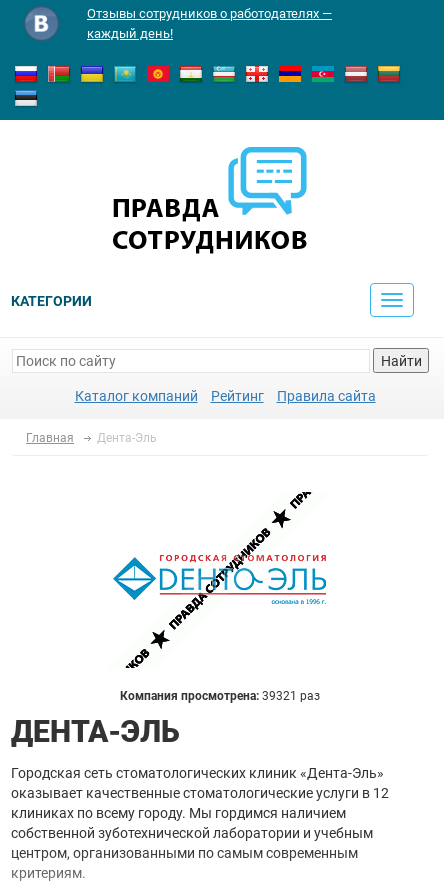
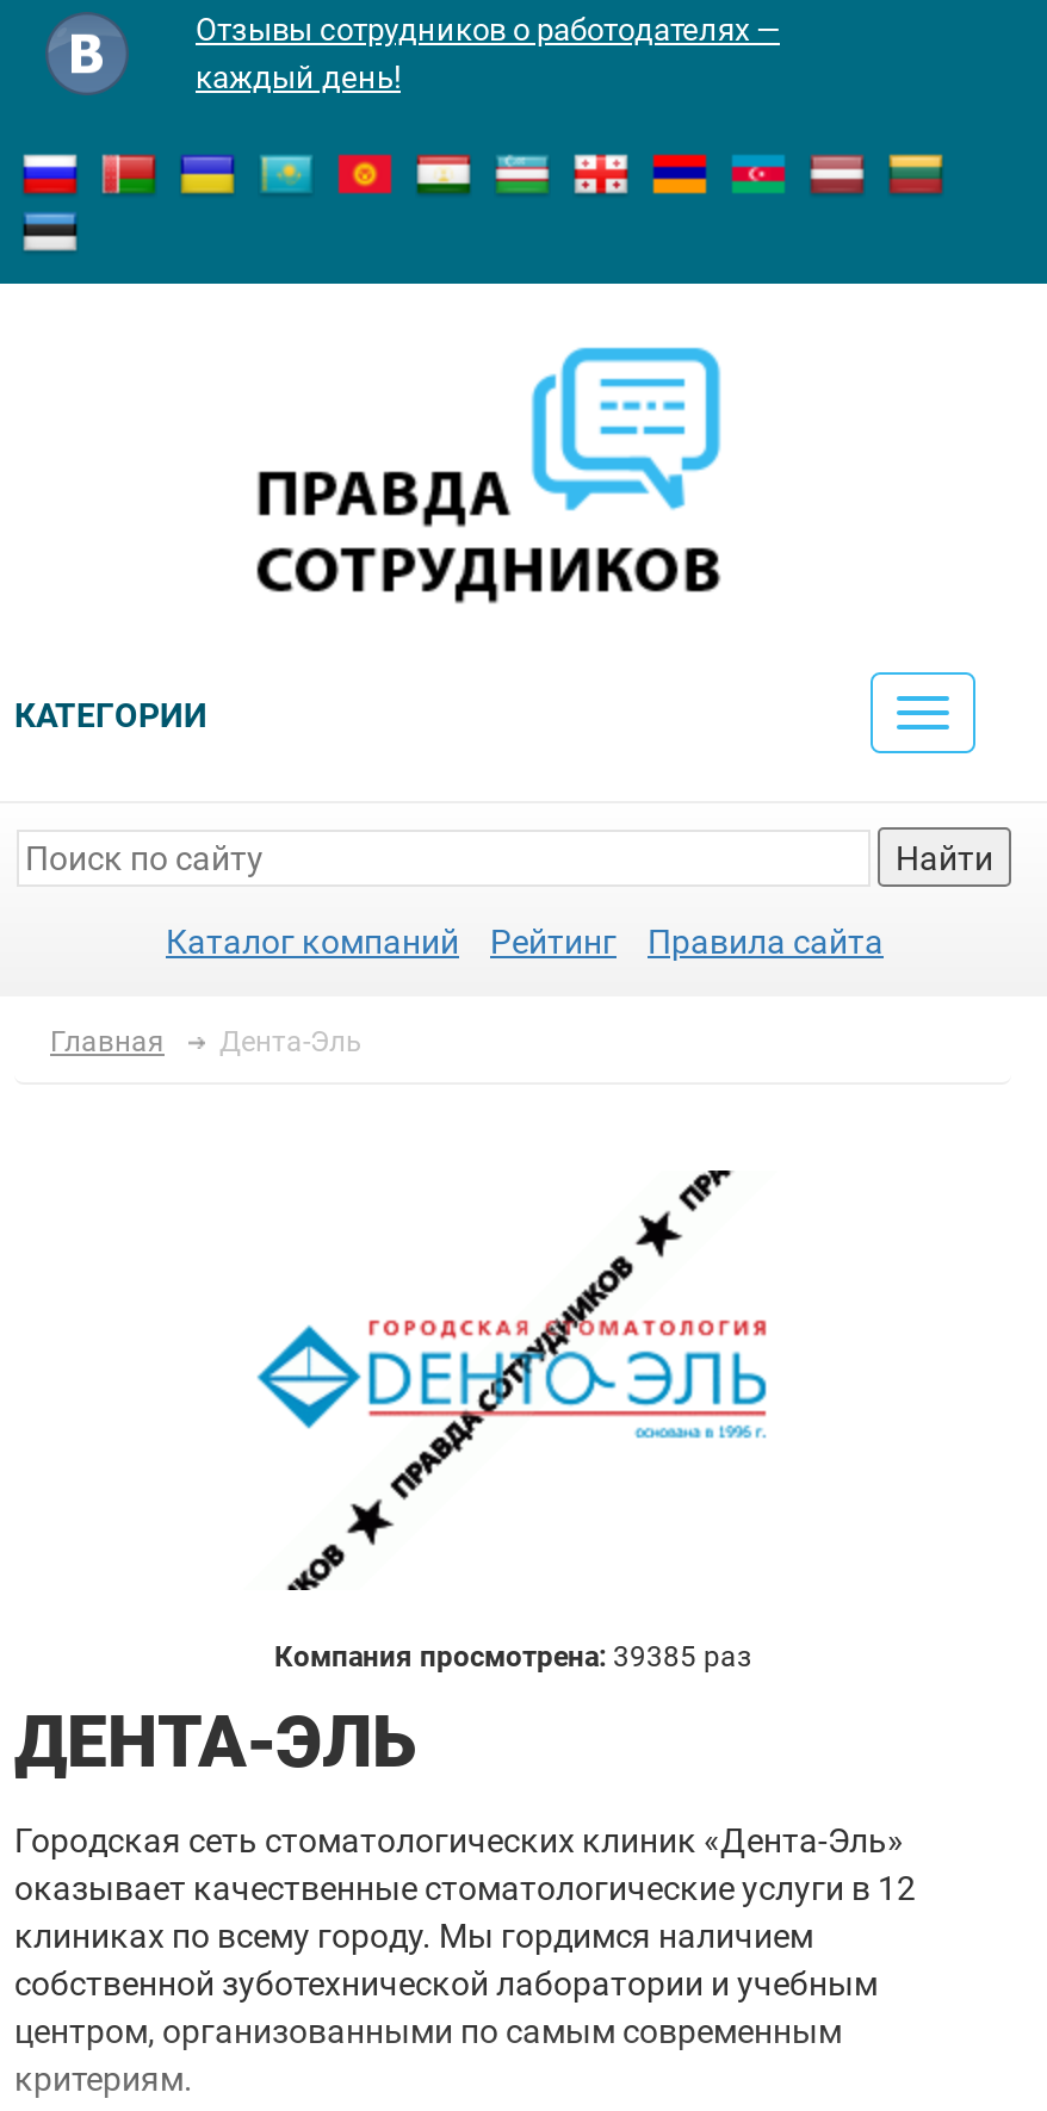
[120,689,320,703] Компания просмотрена: 39321 раз -> [274,1640,751,1674] Компания просмотрена: 39385 раз

